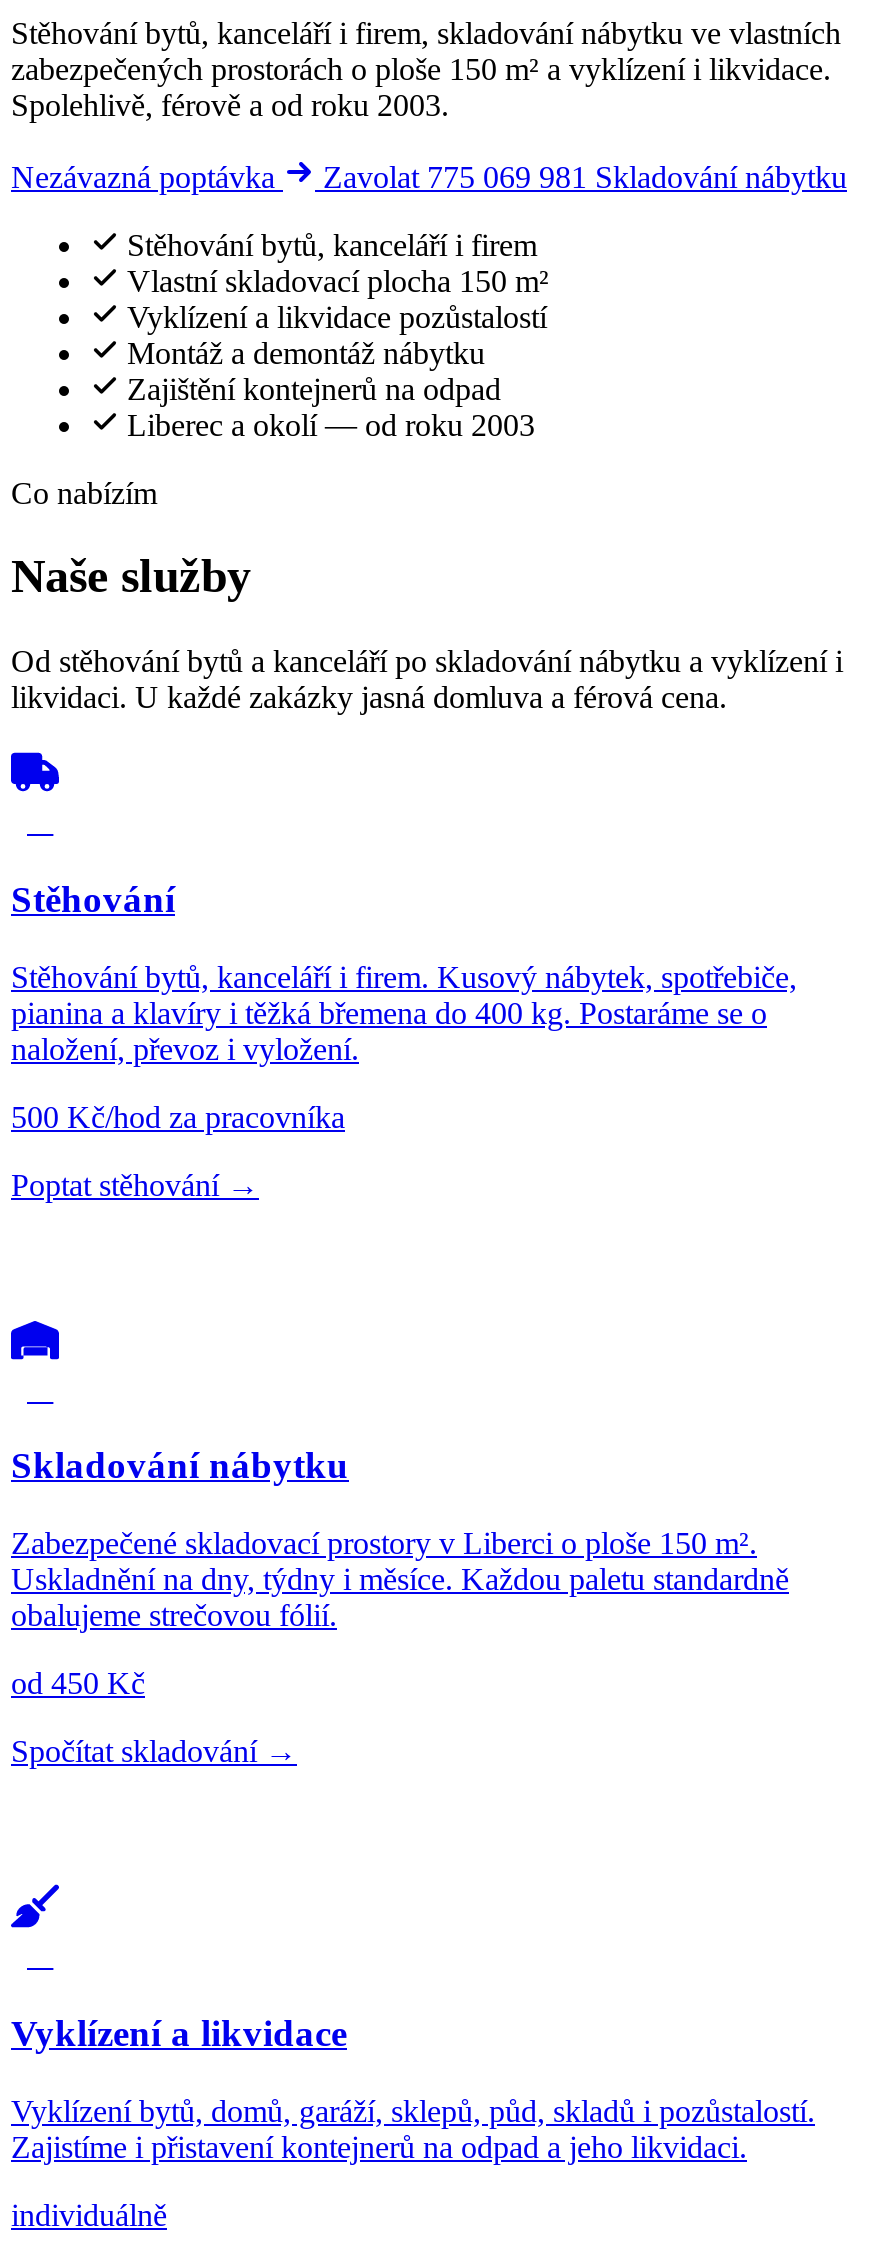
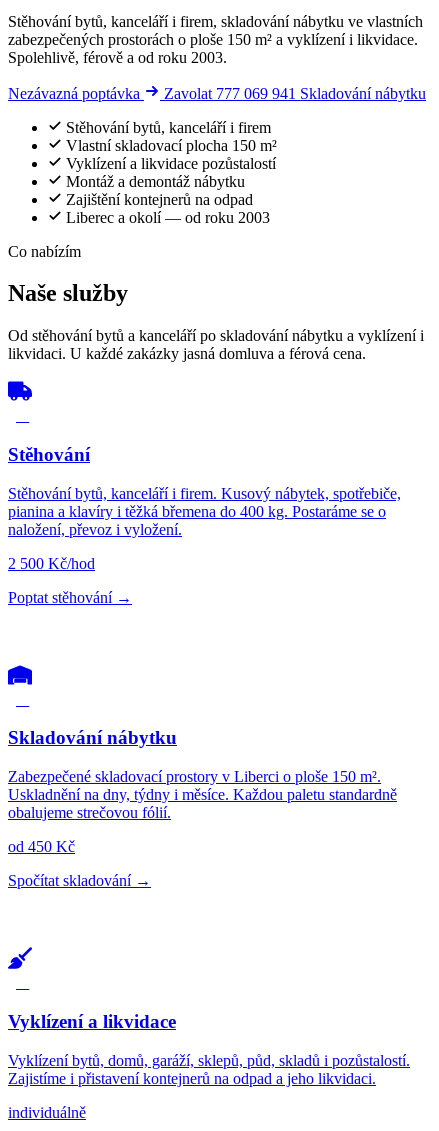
[323,159,847,193] Zavolat 775 069 981 Skladování nábytku -> [164,84,426,101] Zavolat 777 069 941 Skladování nábytku
[11,1100,345,1134] 500 Kč/hod za pracovníka -> [8,555,95,572] 2 500 Kč/hod

